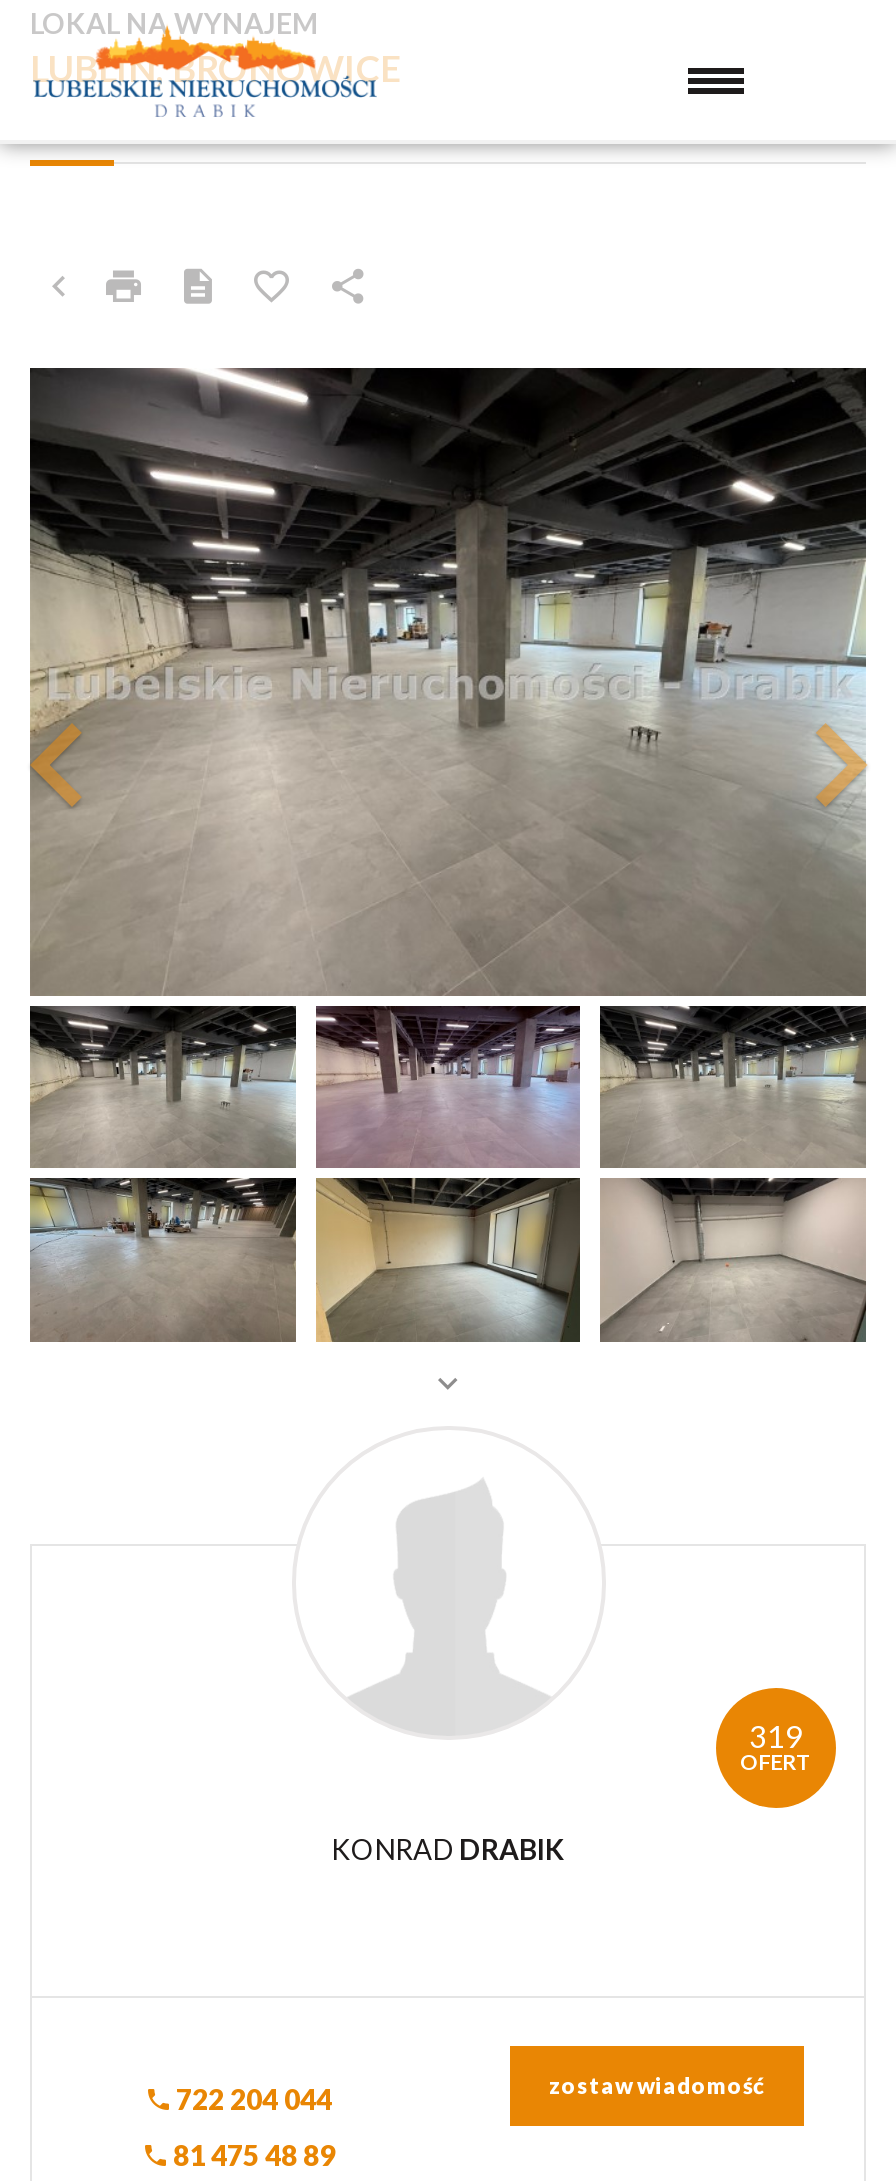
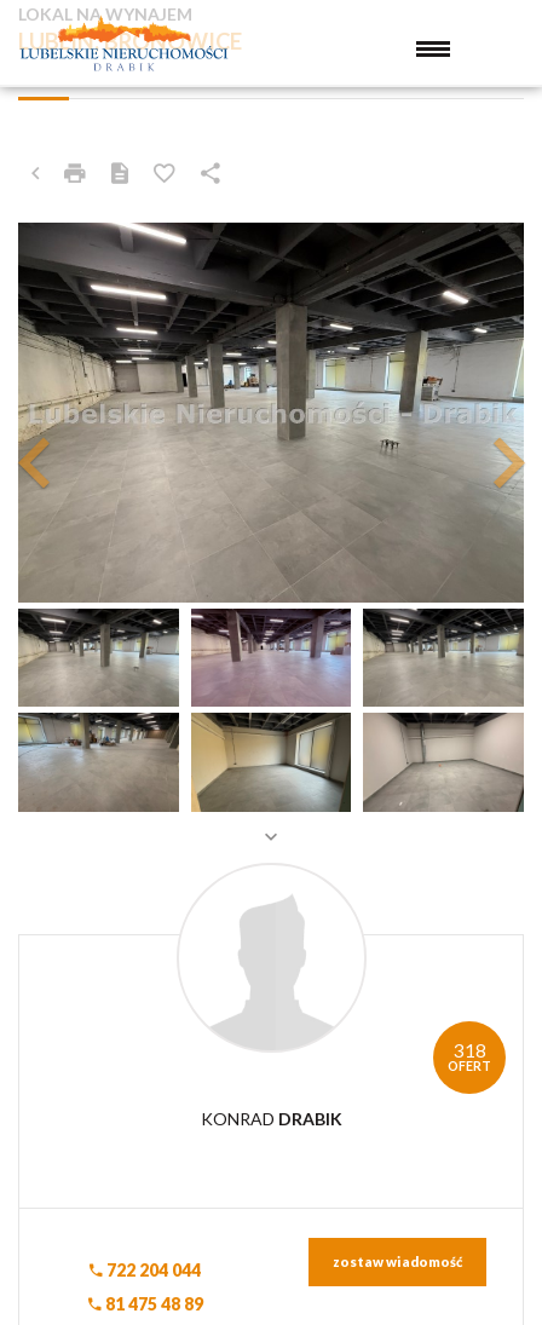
[749,1719,803,1755] 319 -> [453,1040,486,1062] 318

